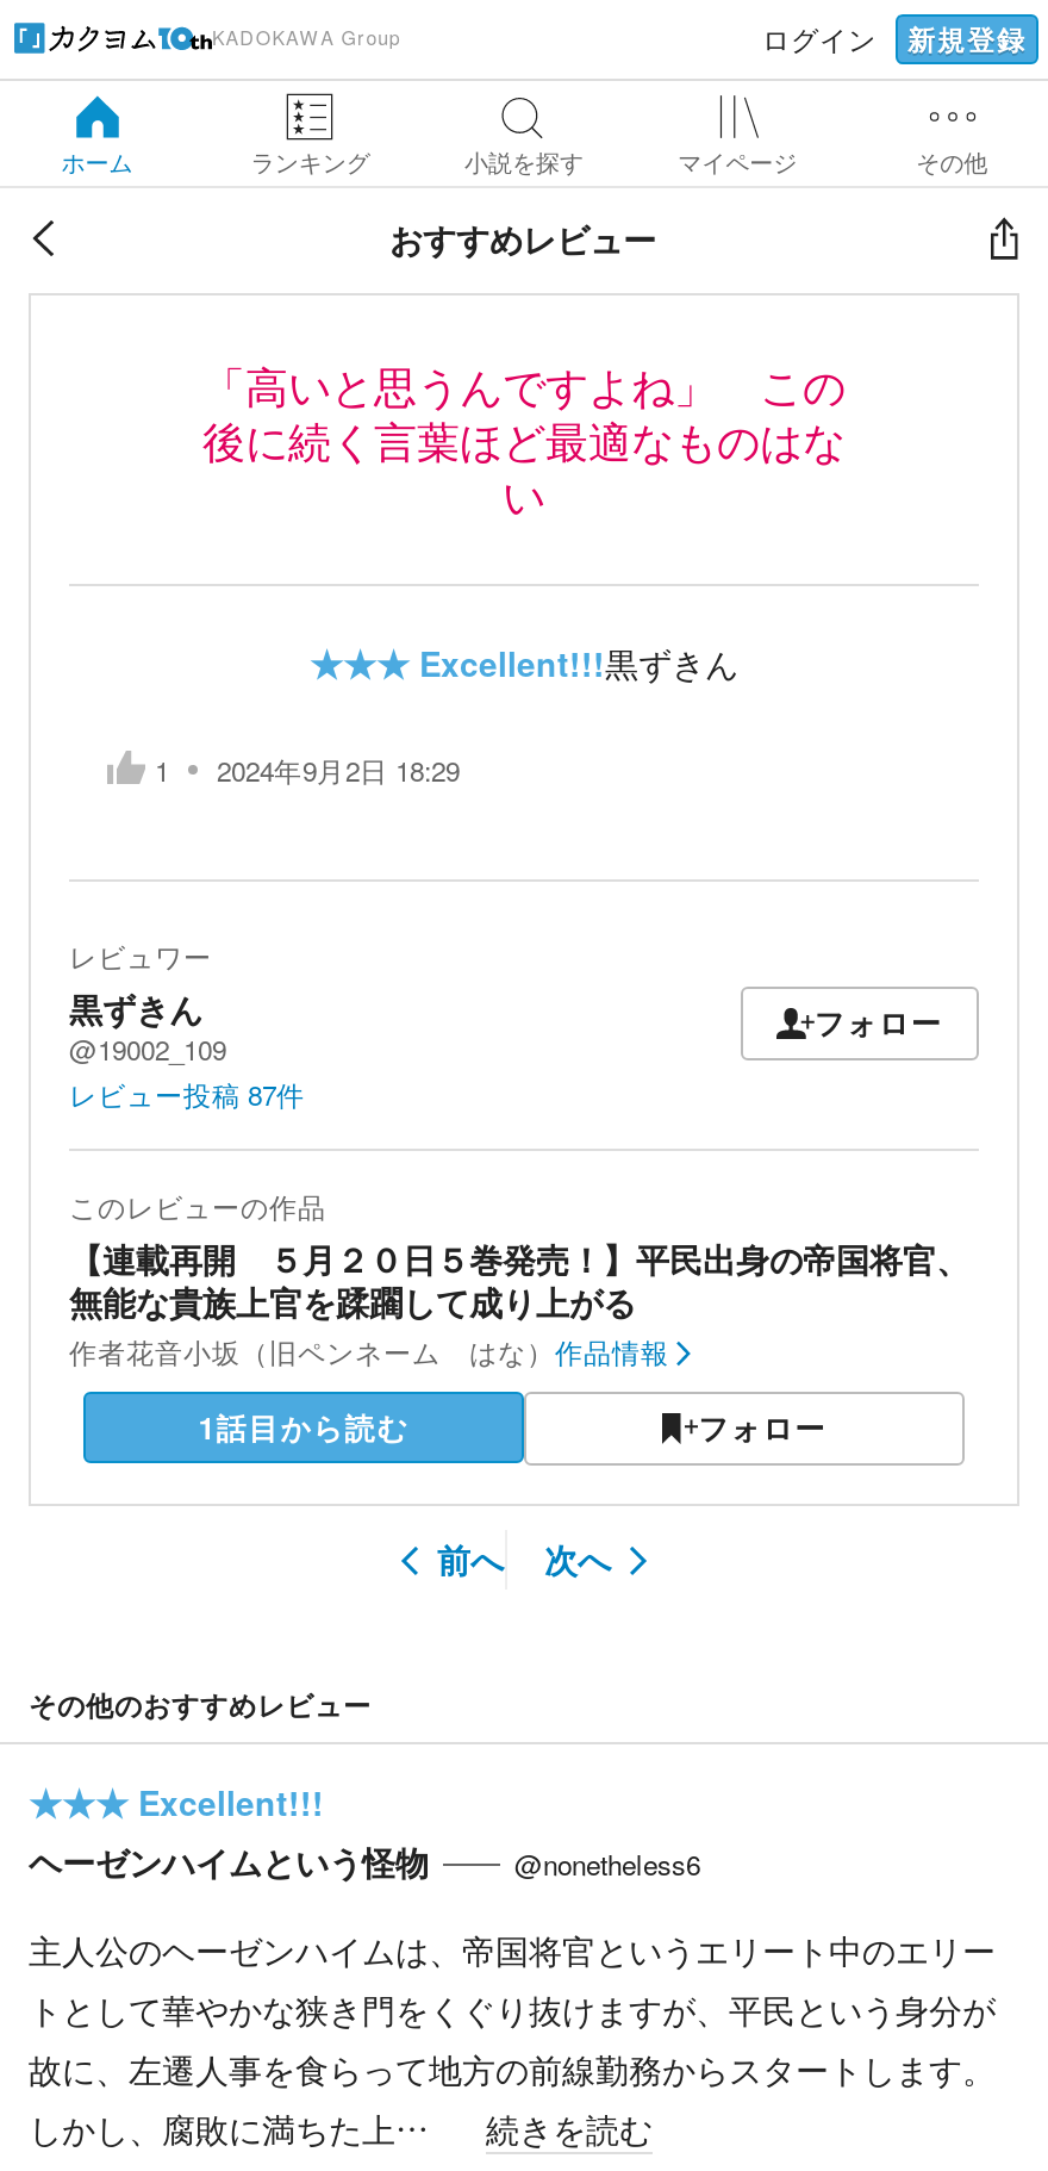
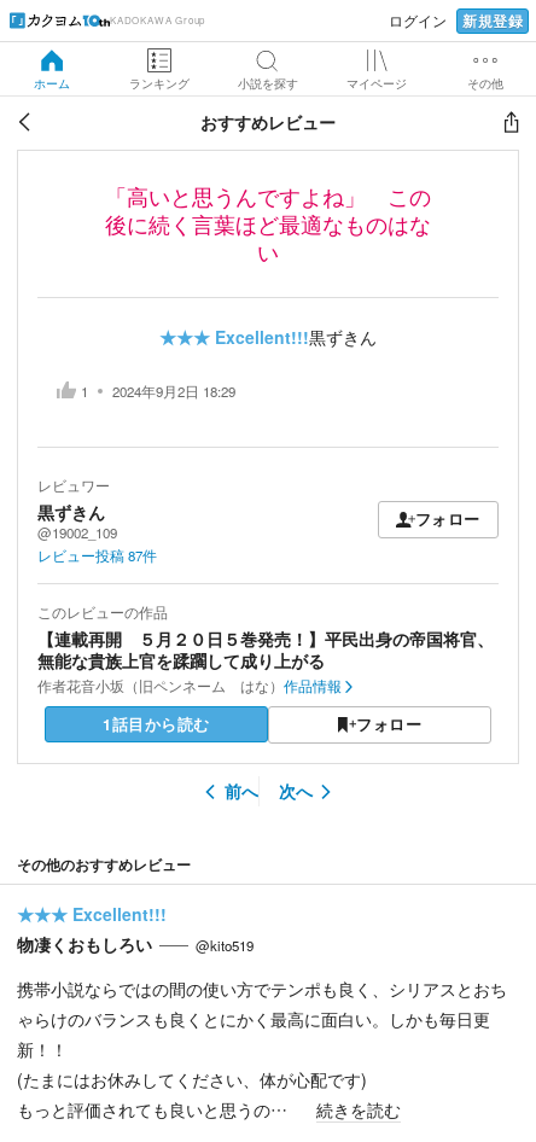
[29,1836,700,1884] ヘーゼンハイムという怪物 | @nonetheless6 -> [17,931,254,956] 物凄くおもしろい | @kito519
[29,1925,996,2151] 主人公のヘーゼンハイムは、帝国将官というエリート中のエリー | トとして華やかな狭き門をくぐり抜けますが、平民という身分が | 故に、左遷人事を食らって地方の前線勤務からスタートします。 | しかし、腐敗に満ちた上… -> [17,976,507,1121] 携帯小説ならではの間の使い方でテンポも良く、シリアスとおち | ゃらけのバランスも良くとにかく最高に面白い。しかも毎日更 | 新！！ | (たまにはお休みしてください、体が心配です) | もっと評価されても良いと思うの…

